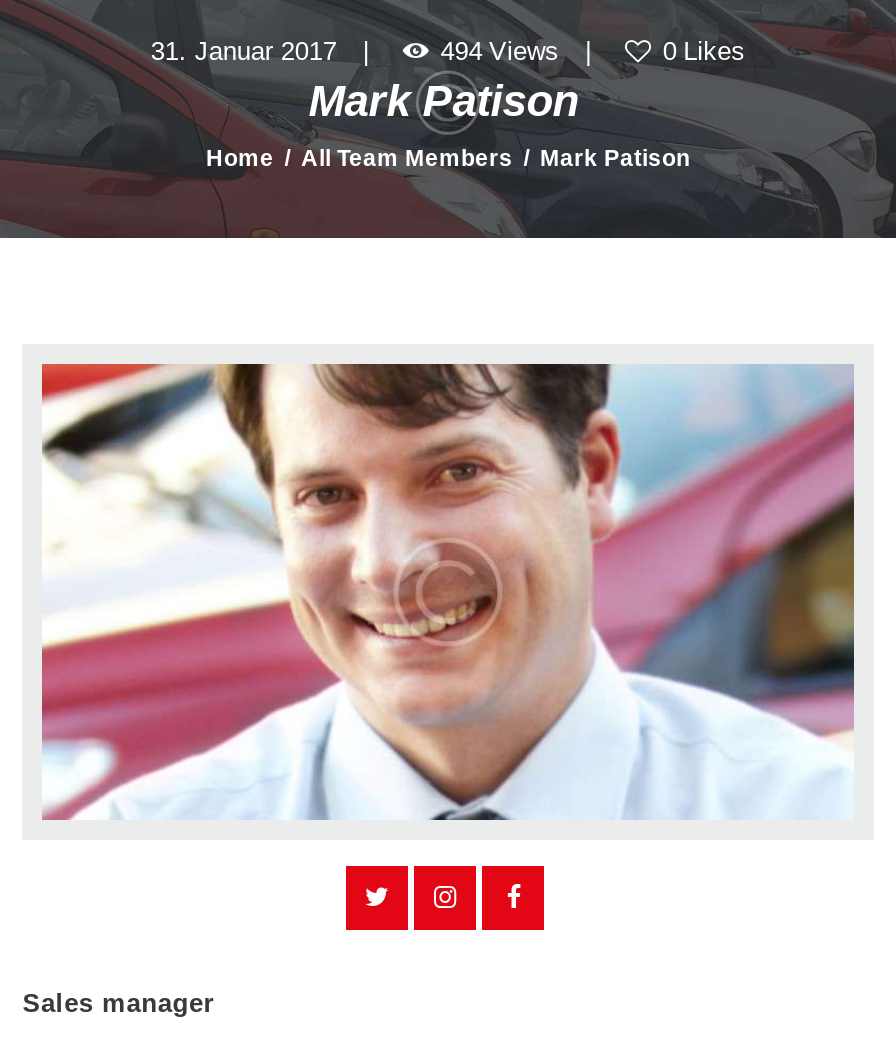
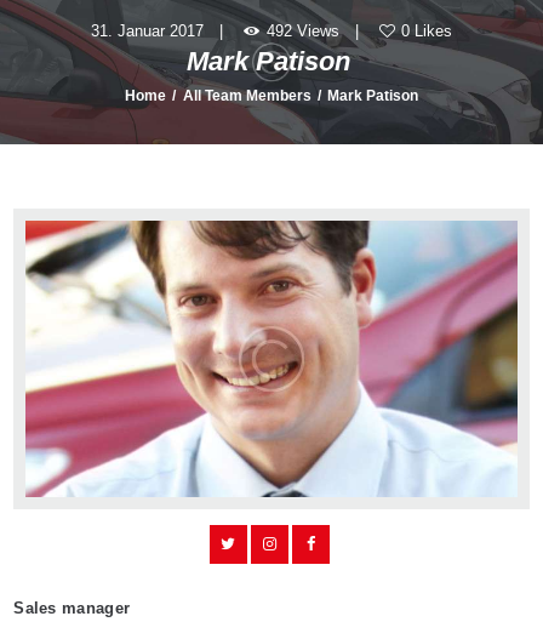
[440,35,559,65] 494 Views -> [267,21,339,40] 492 Views

